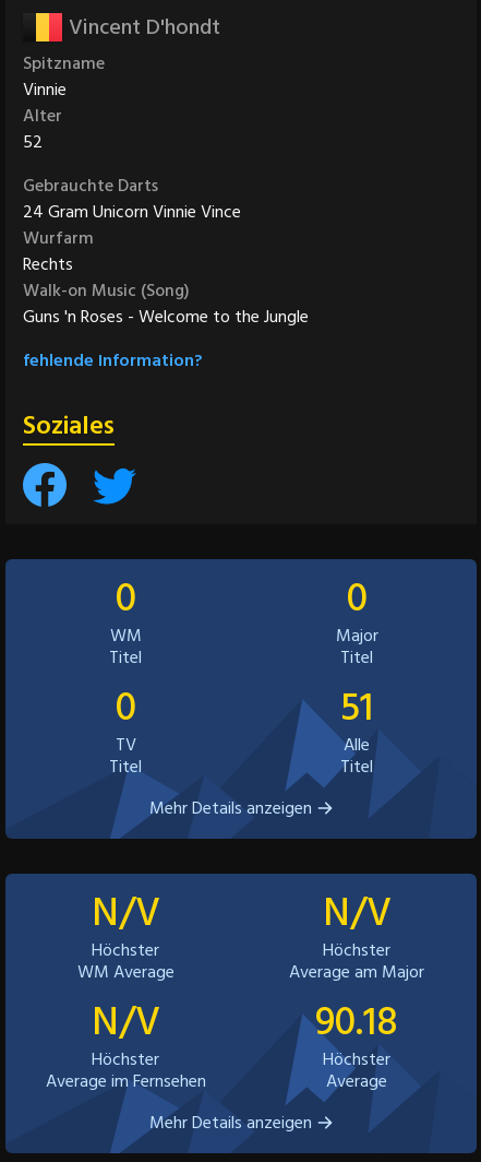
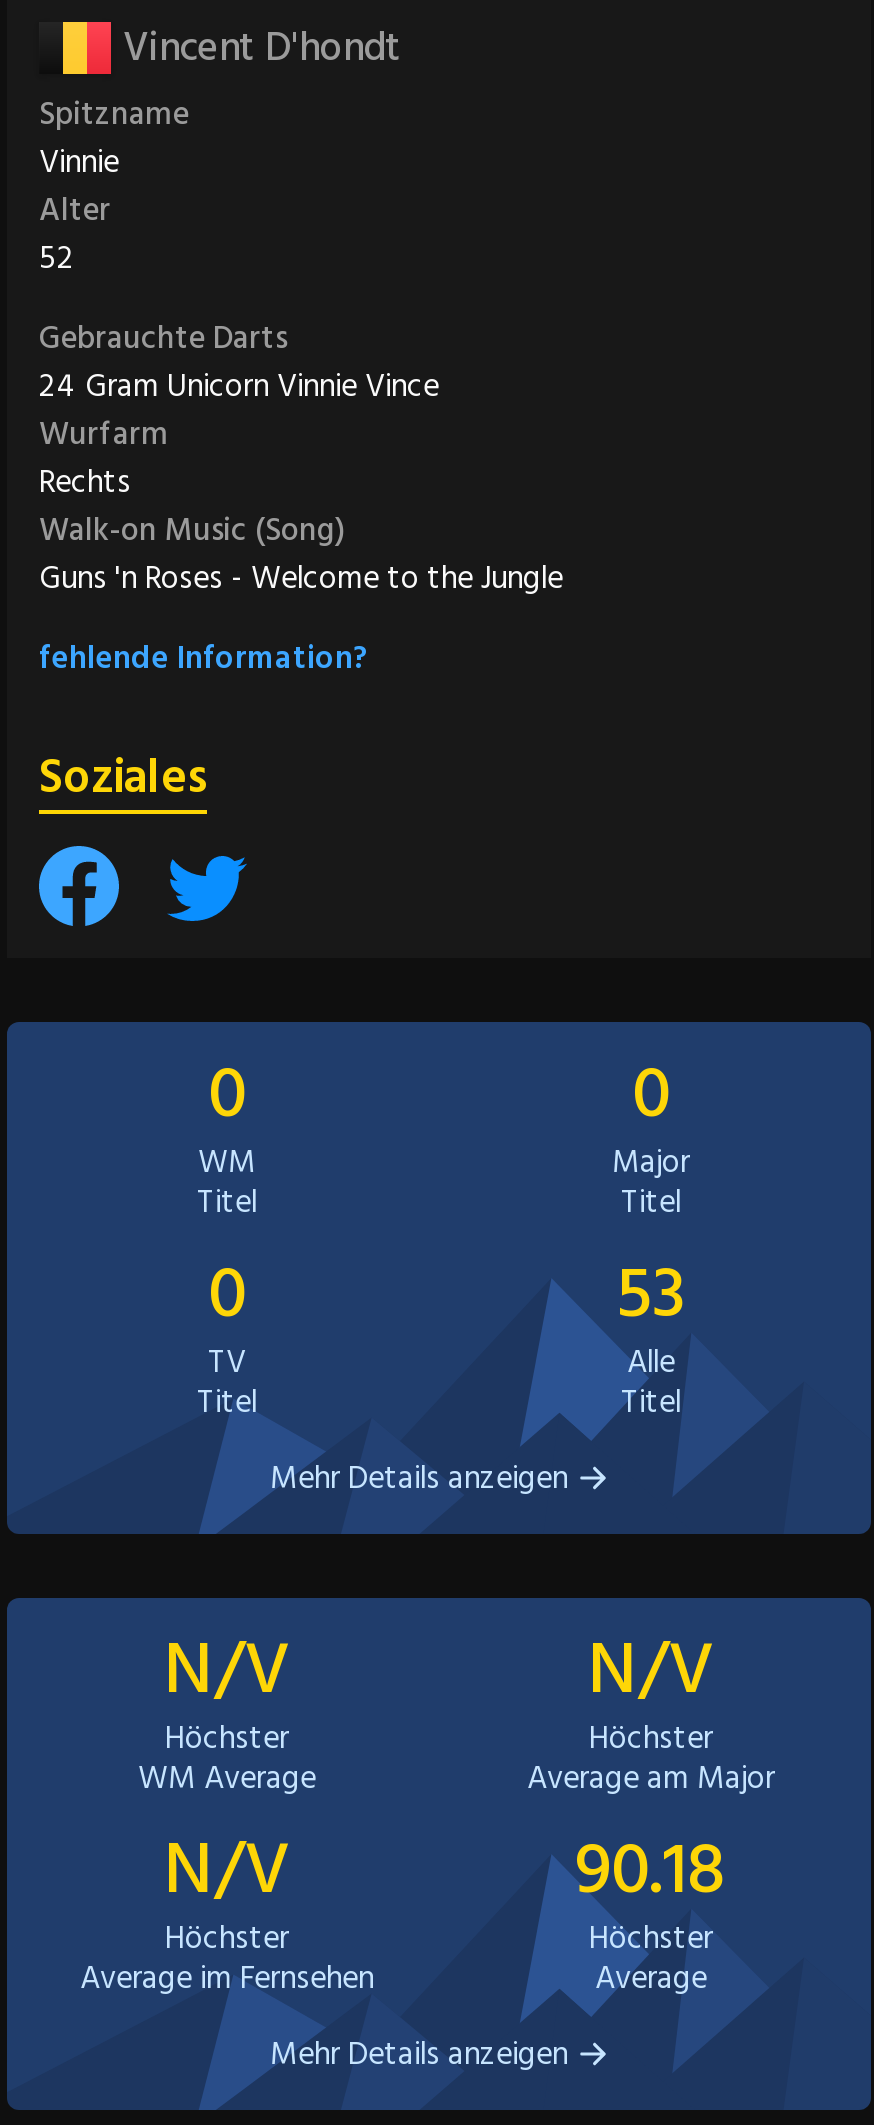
[340,676,373,739] 51 -> [616,1235,686,1351] 53

